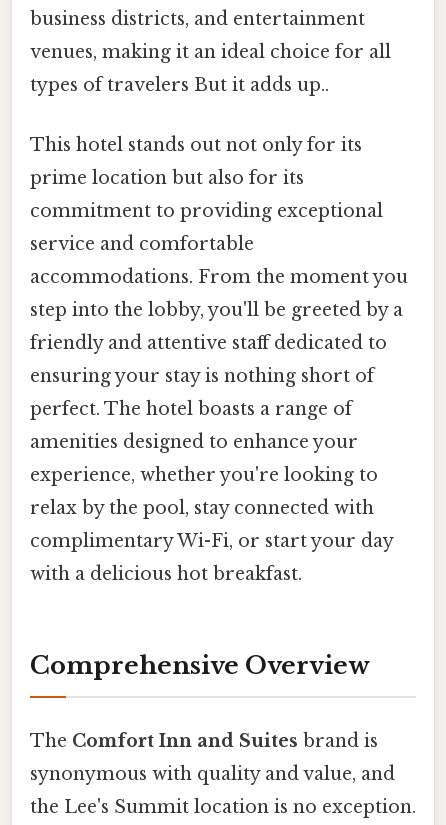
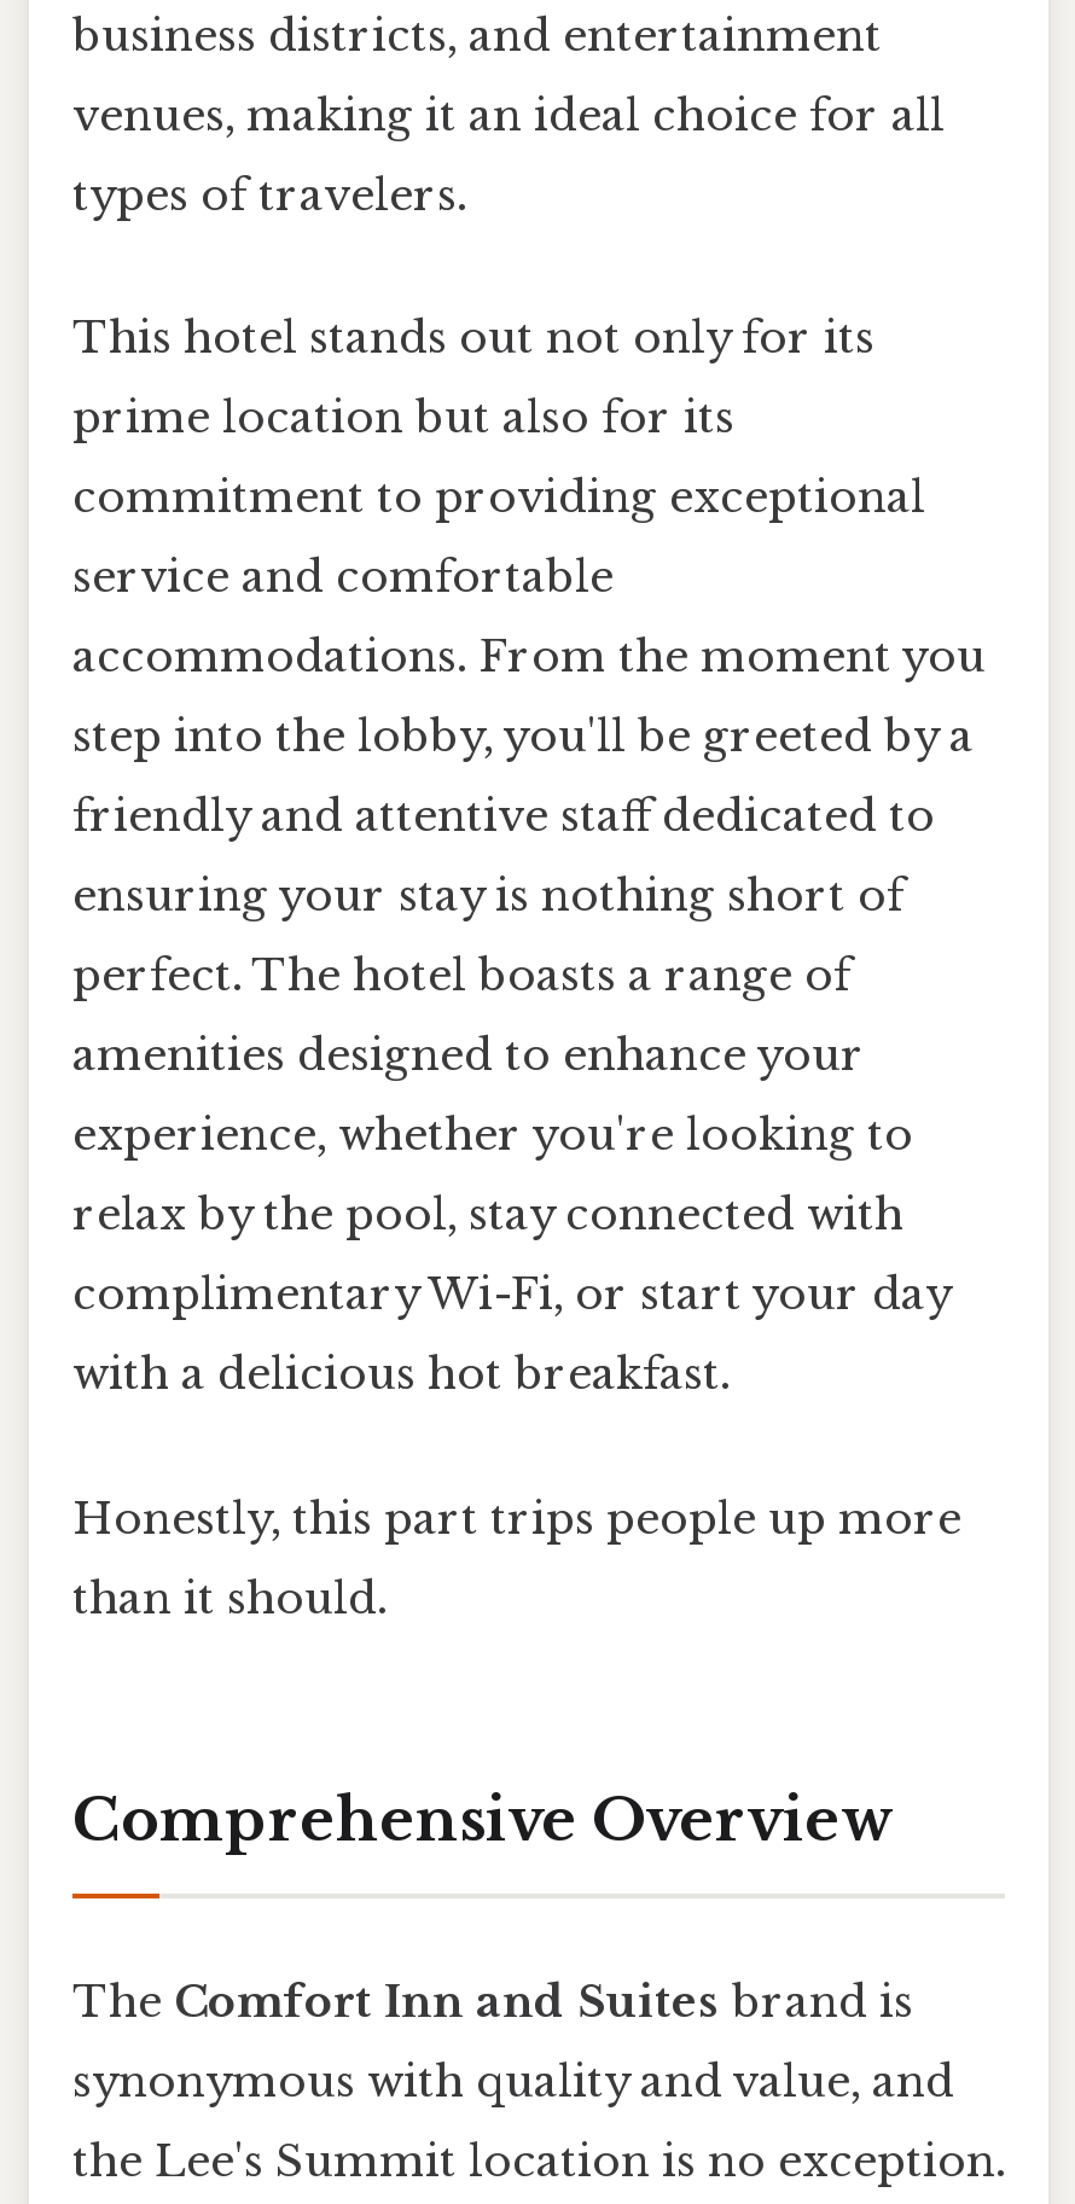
[30,74,329,96] types of travelers But it adds up.. -> [72,170,466,223] types of travelers.
none -> [72,1492,961,1625] Honestly, this part trips people up more | than it should.

